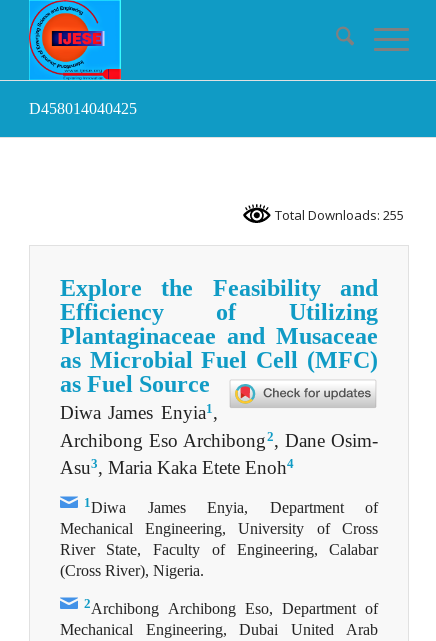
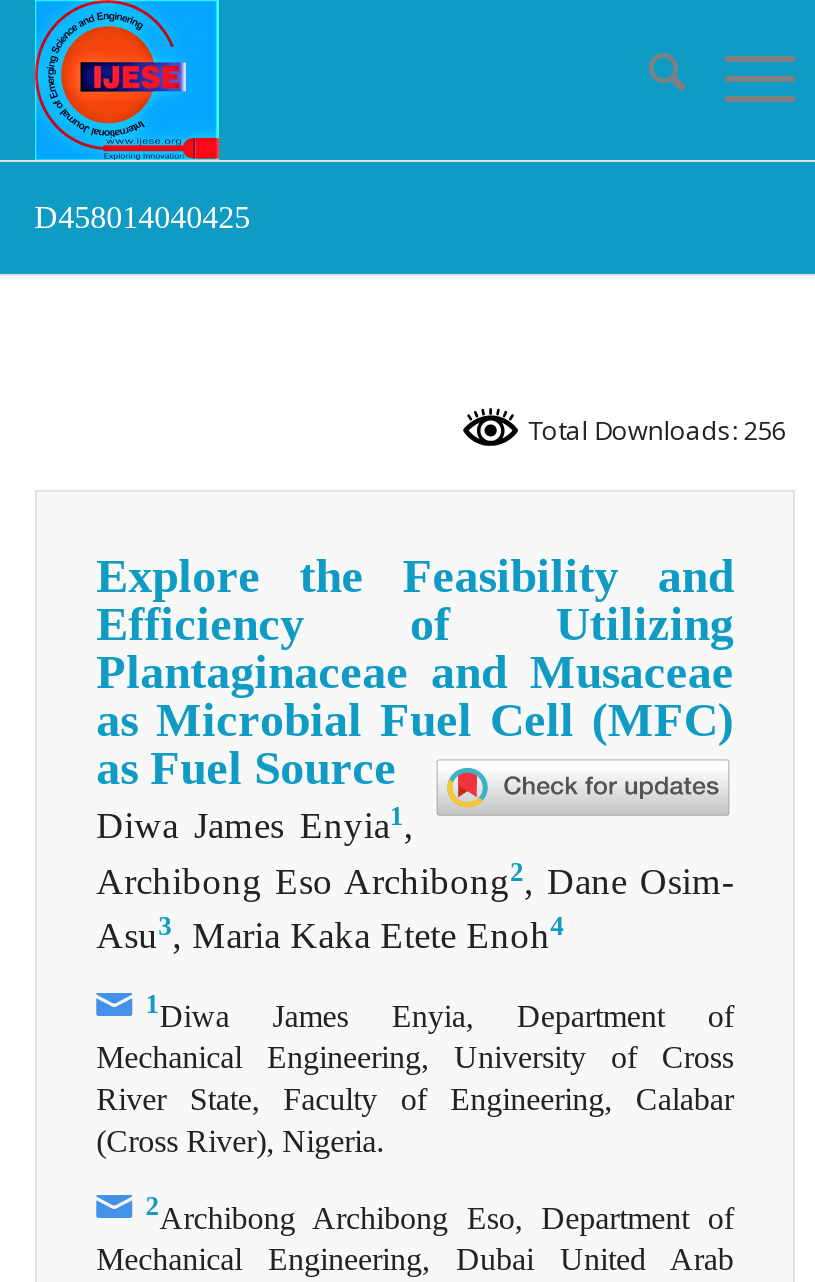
[272,206,404,224] Total Downloads: 255 -> [522,412,786,448] Total Downloads: 256

